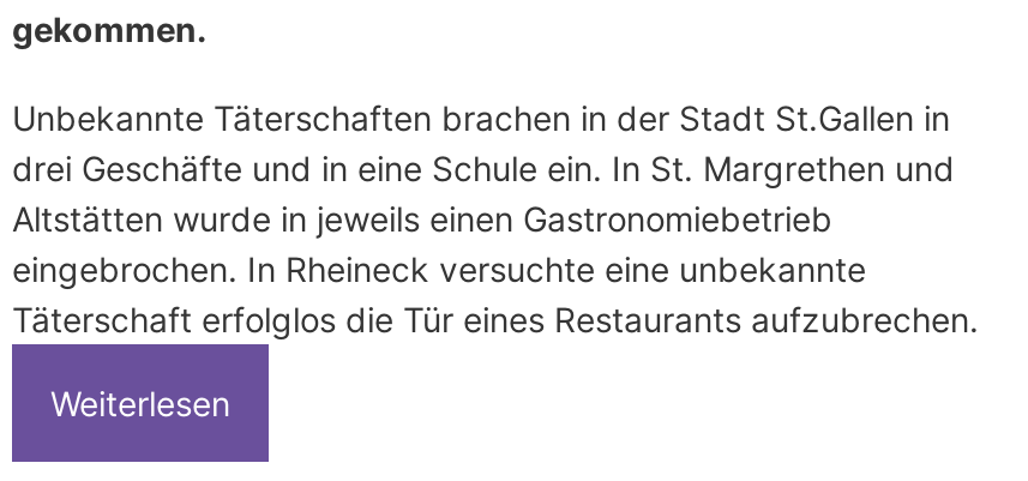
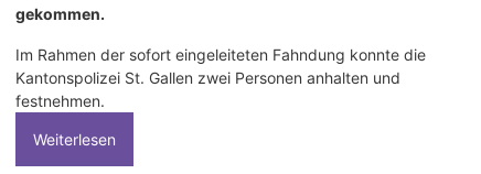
[12,97,979,340] Unbekannte Täterschaften brachen in der Stadt St.Gallen in | drei Geschäfte und in eine Schule ein. In St. Margrethen und | Altstätten wurde in jeweils einen Gastronomiebetrieb | eingebrochen. In Rheineck versuchte eine unbekannte | Täterschaft erfolglos die Tür eines Restaurants aufzubrechen. -> [15,45,426,110] Im Rahmen der sofort eingeleiteten Fahndung konnte die | Kantonspolizei St. Gallen zwei Personen anhalten und | festnehmen.

